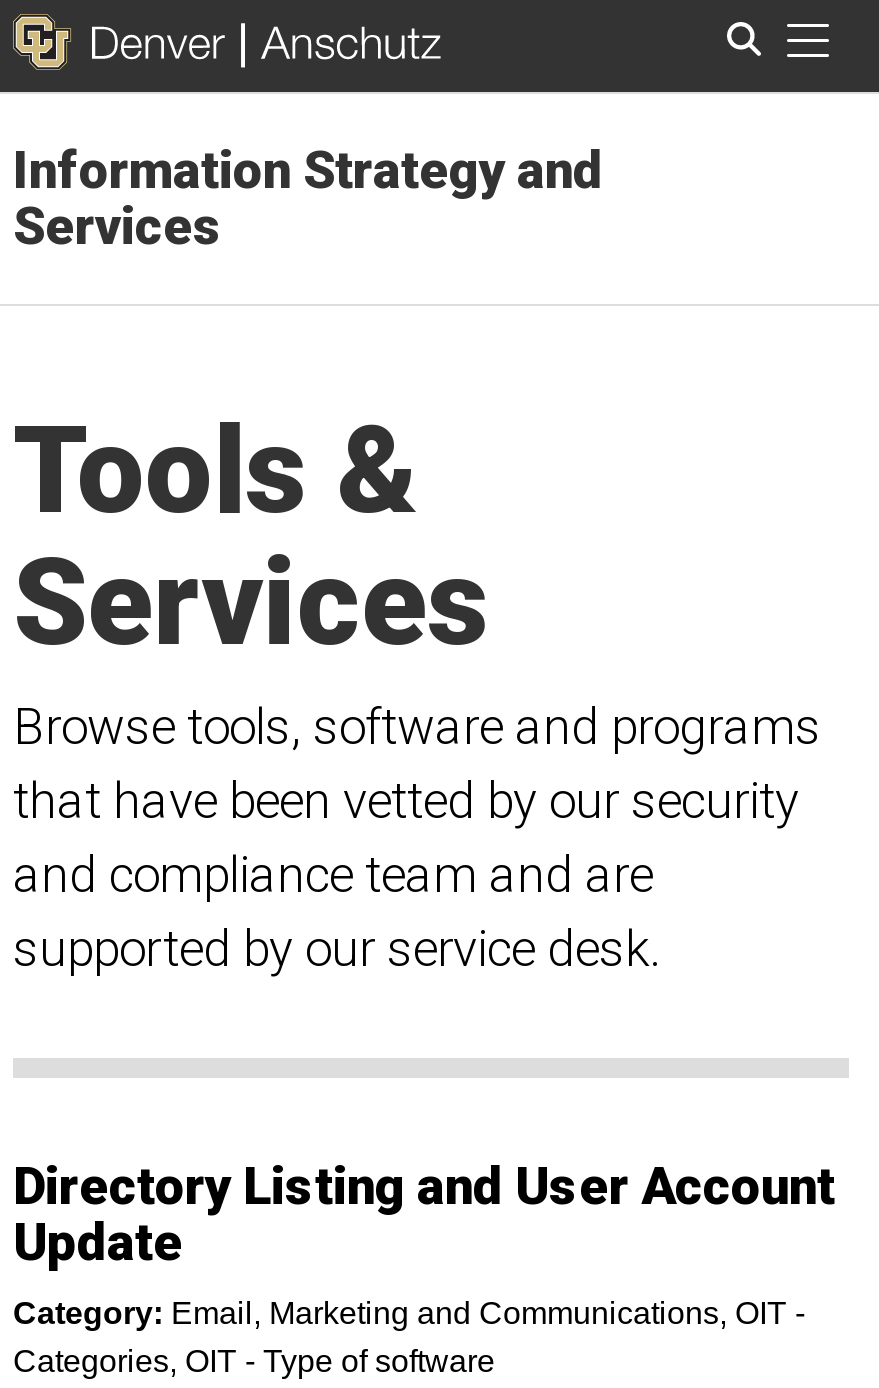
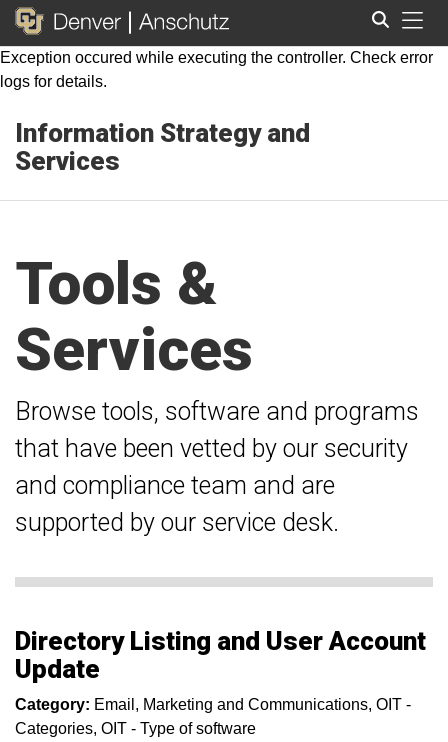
none -> [0,49,433,90] Exception occured while executing the controller. Check error | logs for details.

